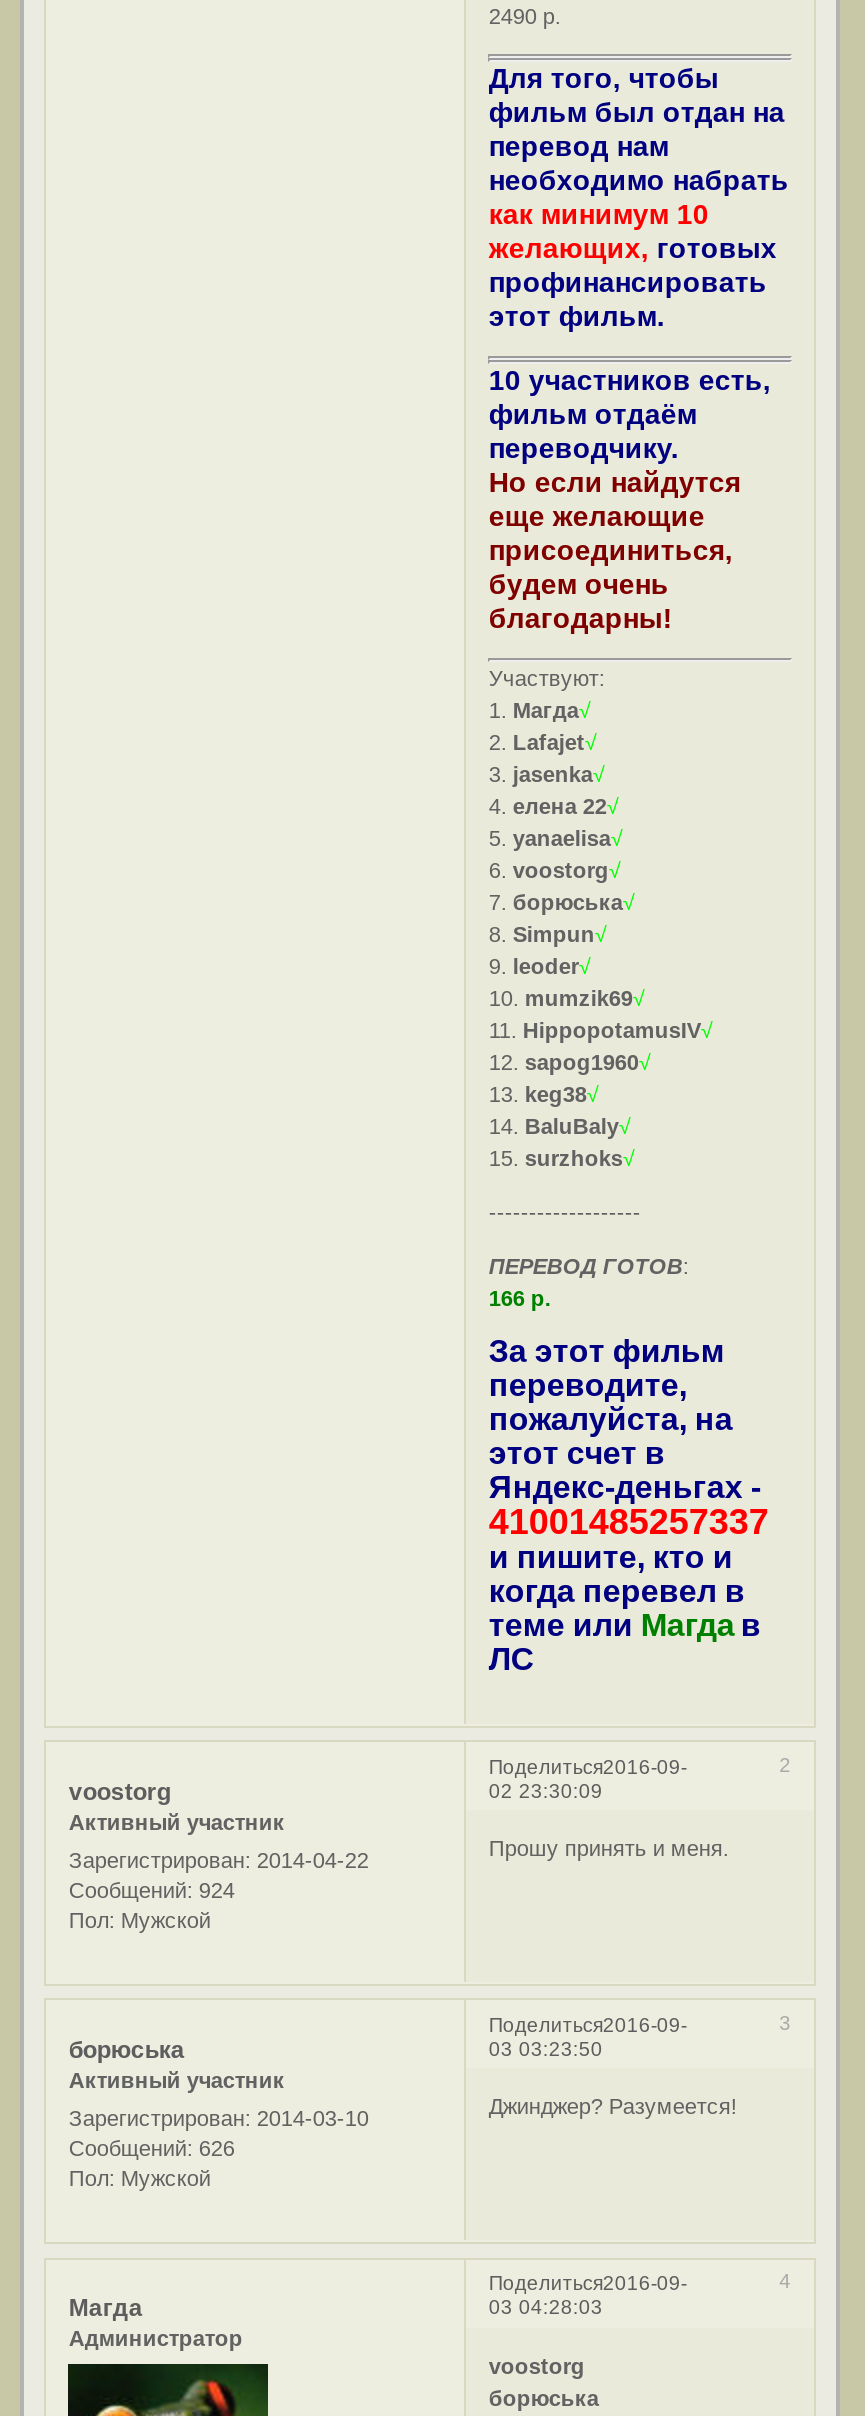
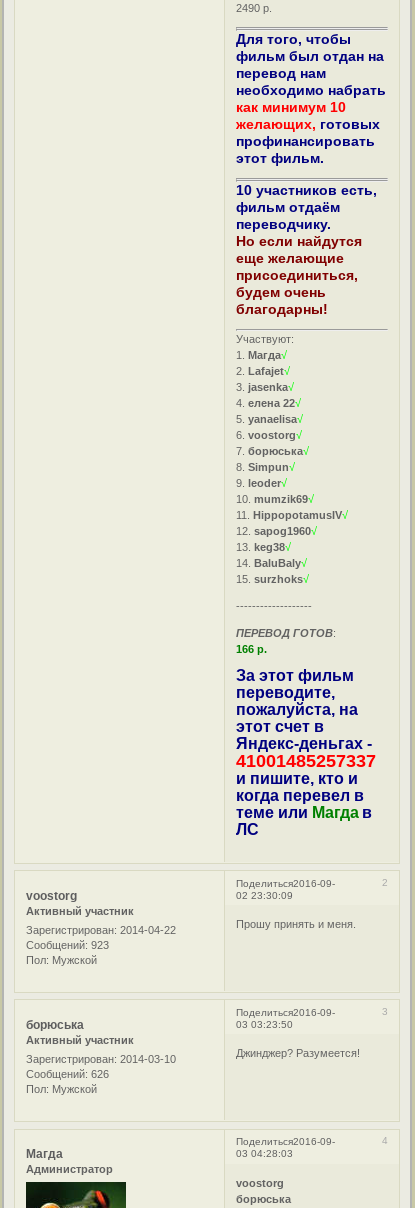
[69,1878,235,1902] Сообщений: 924 -> [26,939,109,951] Сообщений: 923

